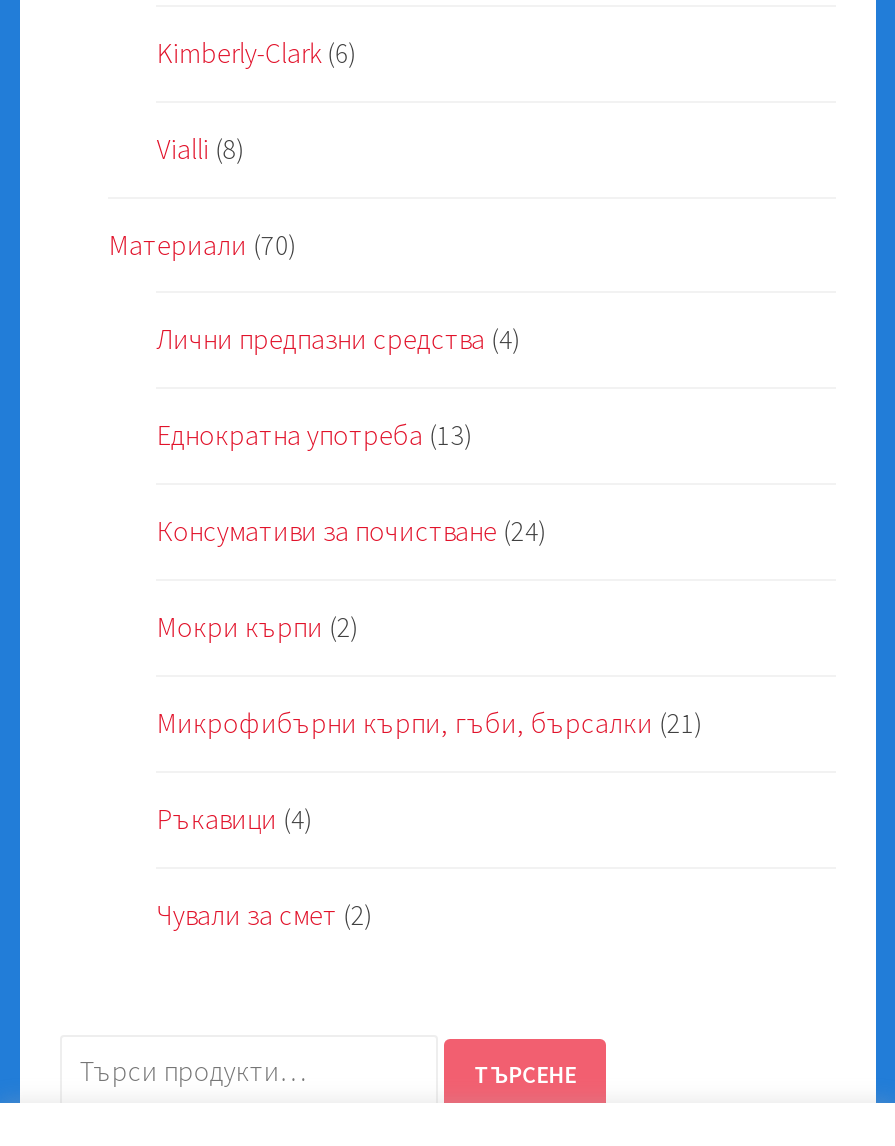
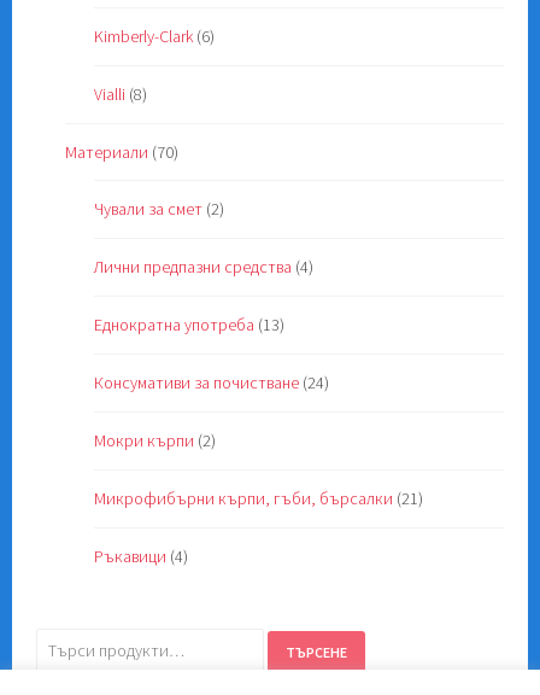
moved [157,321,703,836] -> [94,256,423,567]: Лични предпазни средства (4) | Еднократна употреба (13) | Консумативи за почистване (24) | Мокри кърпи (2) | Микрофибърни кърпи, гъби, бърсалки (21) | Ръкавици (4)
moved [157,896,373,932] -> [94,198,225,219]: Чували за смет (2)

